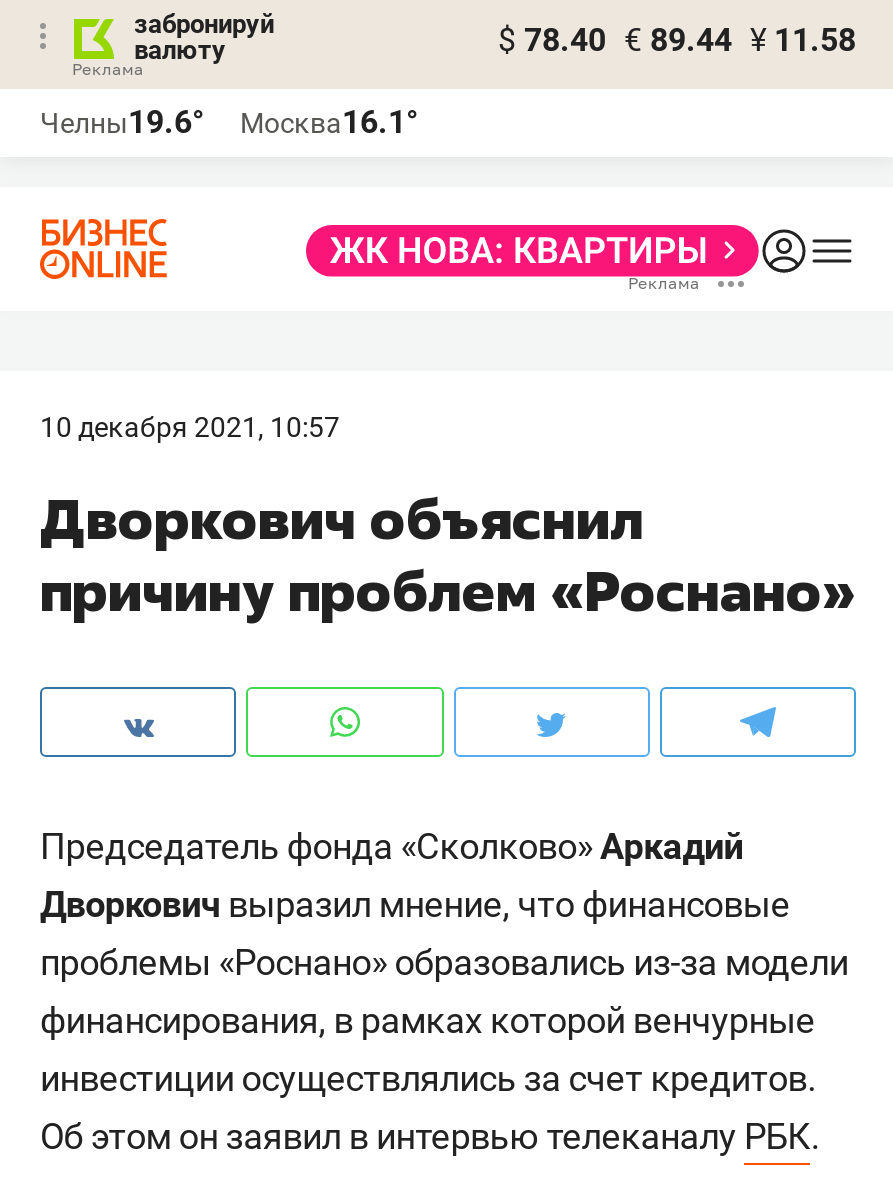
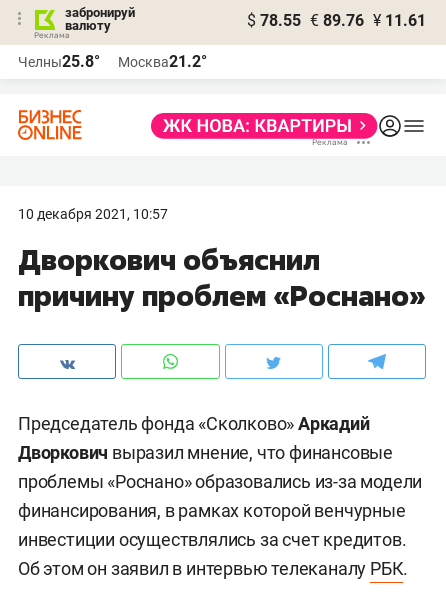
[498,21,856,59] $ 78.40 € 89.44 ¥ 11.58 -> [247,11,426,30] $ 78.55 € 89.76 ¥ 11.61
[40,103,204,141] Челны19.6° -> [18,52,100,71] Челны25.8°
[240,103,418,141] Москва16.1° -> [118,52,207,71] Москва21.2°

